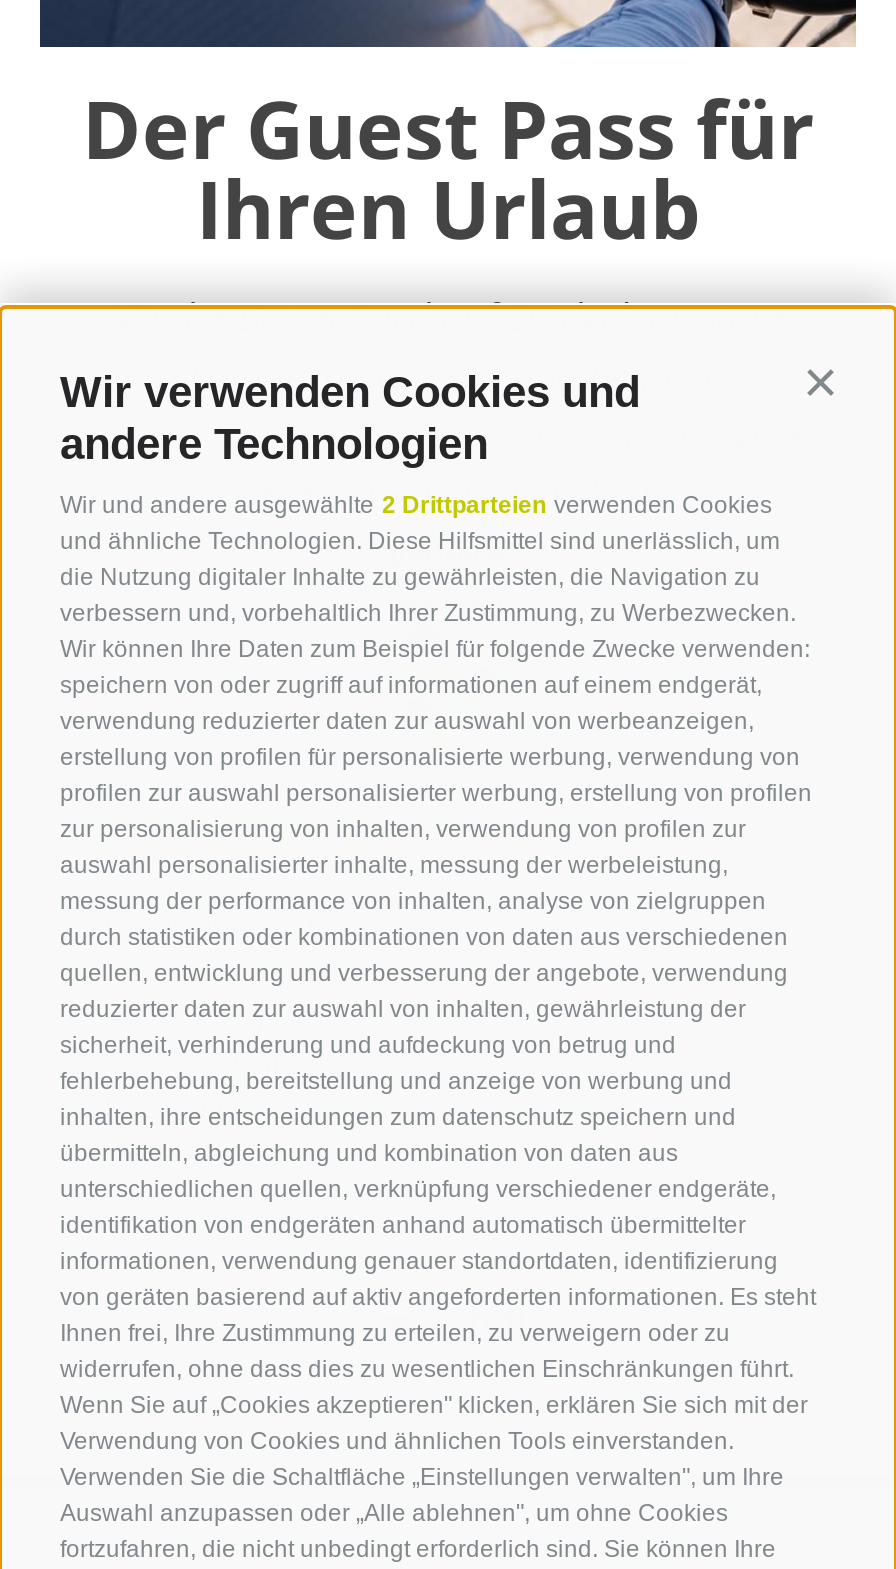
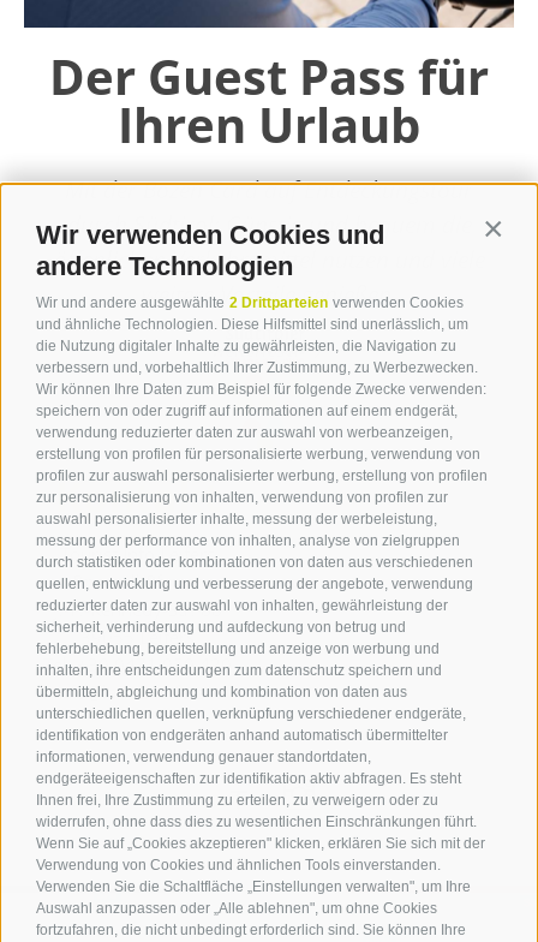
[60,1246,816,1310] informationen, verwendung genauer standortdaten, identifizierung | von geräten basierend auf aktiv angeforderten informationen. Es steht -> [36,748,461,786] informationen, verwendung genauer standortdaten, | endgeräteeigenschaften zur identifikation aktiv abfragen. Es steht

